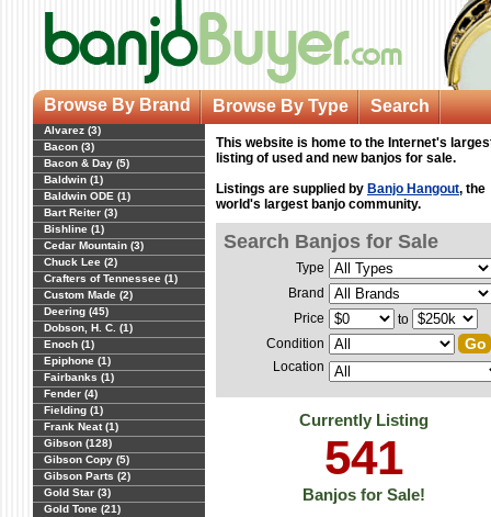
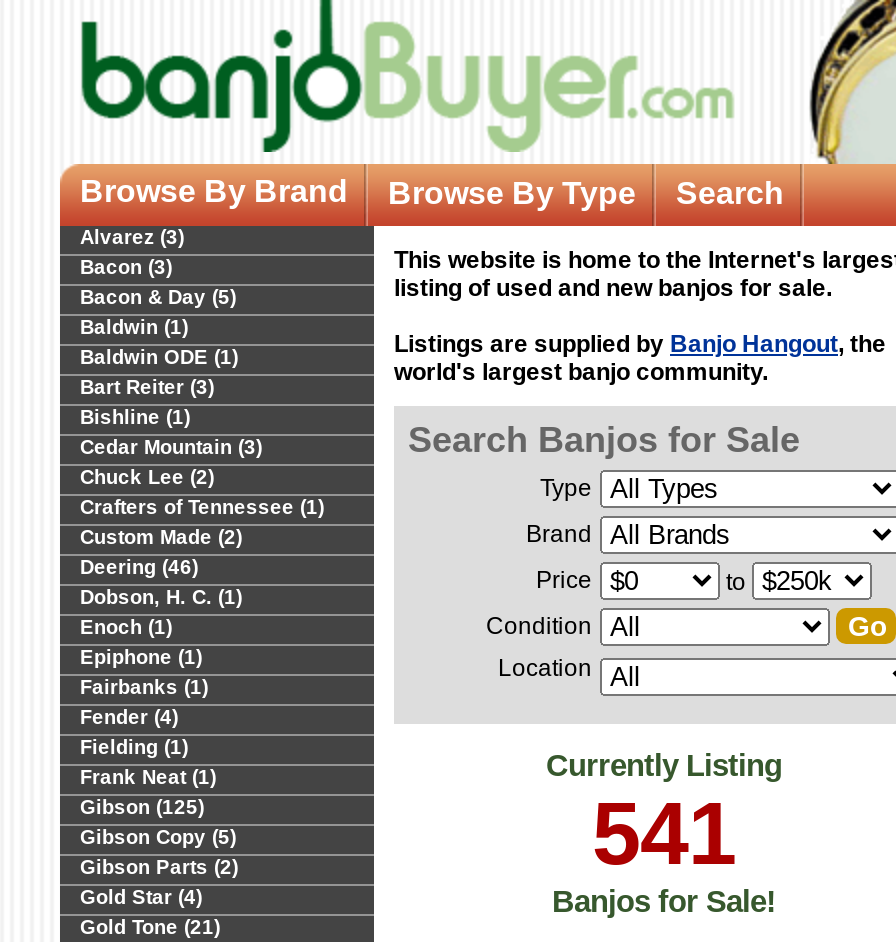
[44,305,109,317] Deering (45) -> [80,556,198,578] Deering (46)
[44,437,112,449] Gibson (128) -> [80,796,204,818] Gibson (125)
[44,486,111,498] Gold Star (3) -> [80,886,202,908] Gold Star (4)

